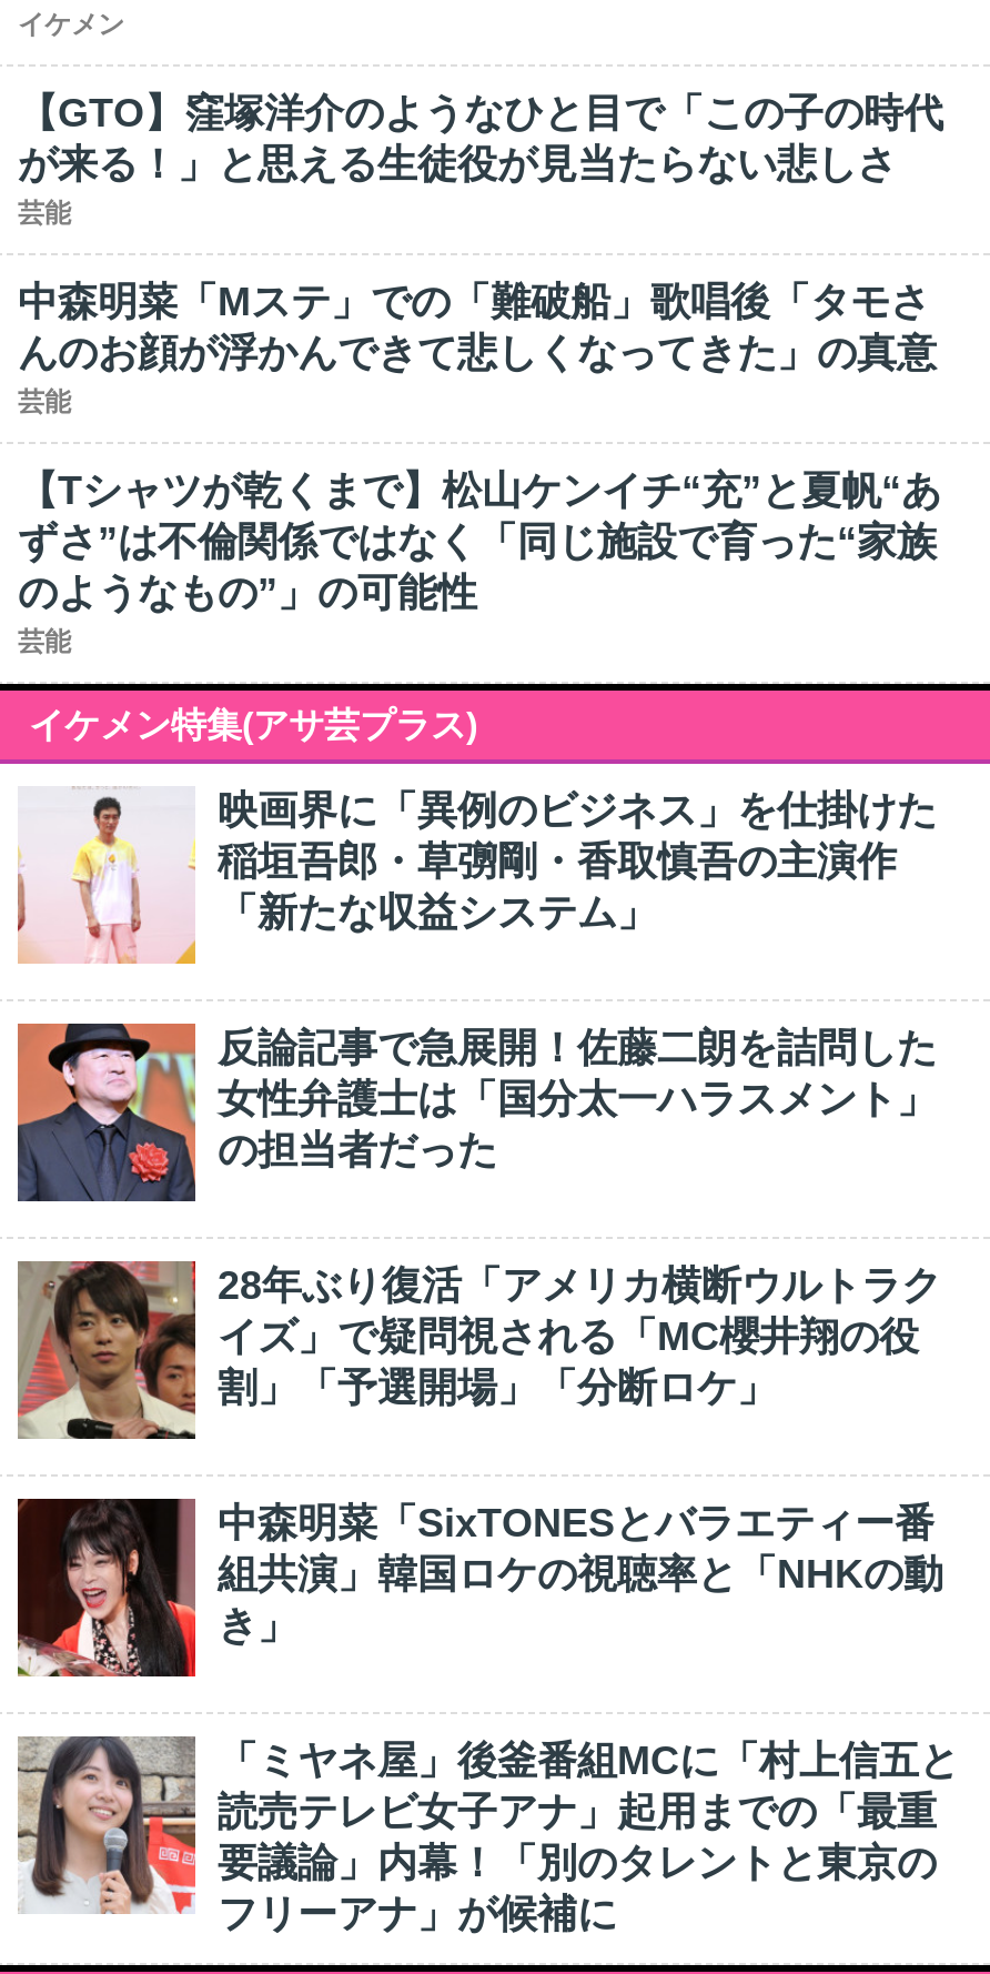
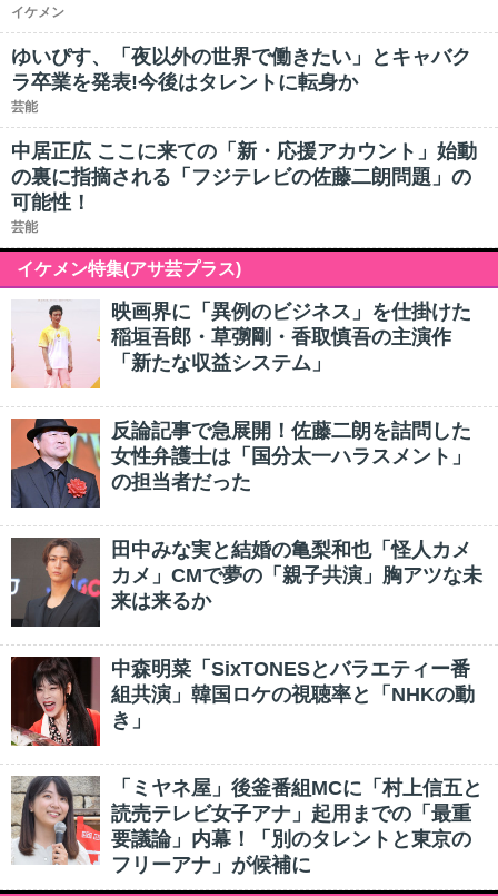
[18,91,943,187] 【GTO】窪塚洋介のようなひと目で「この子の時代 | が来る！」と思える生徒役が見当たらない悲しさ -> [11,46,471,93] ゆいぴす、「夜以外の世界で働きたい」とキャバク | ラ卒業を発表!今後はタレントに転身か
[18,280,941,615] 中森明菜「Mステ」での「難破船」歌唱後「タモさ | んのお顔が浮かんできて悲しくなってきた」の真意 | 芸能 | 【Tシャツが乾くまで】松山ケンイチ“充”と夏帆“あ | ずさ”は不倫関係ではなく「同じ施設で育った“家族 | のようなもの”」の可能性 -> [11,140,477,214] 中居正広 ここに来ての「新・応援アカウント」始動 | の裏に指摘される「フジテレビの佐藤二朗問題」の | 可能性！
[16,1261,941,1441] [image] | 28年ぶり復活「アメリカ横断ウルトラク | イズ」で疑問視される「MC櫻井翔の役 | 割」「予選開場」「分断ロケ」 -> [10,538,482,628] [image] | 田中みな実と結婚の亀梨和也「怪人カメ | カメ」CMで夢の「親子共演」胸アツな未 | 来は来るか

